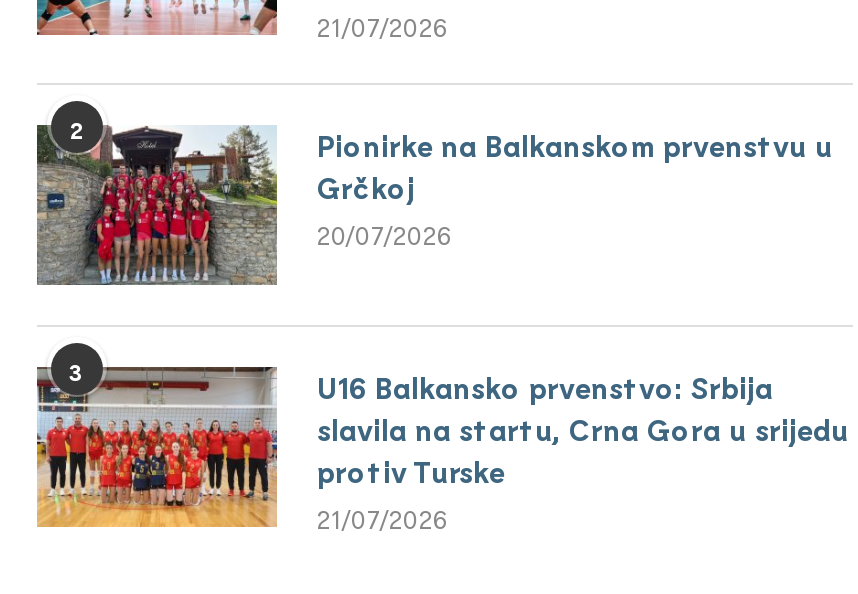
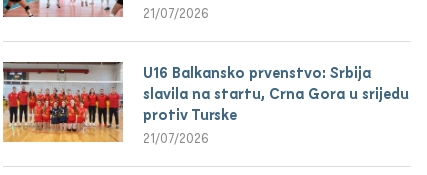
[35,115,833,288] [image] | 2 | Pionirke na Balkanskom prvenstvu u | Grčkoj | 20/07/2026 -> none
[69,357,85,385] 3 -> none

